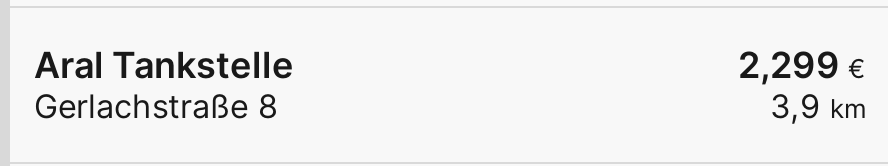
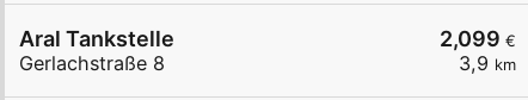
[738,44,866,86] 2,299 € -> [440,26,516,51] 2,099 €

